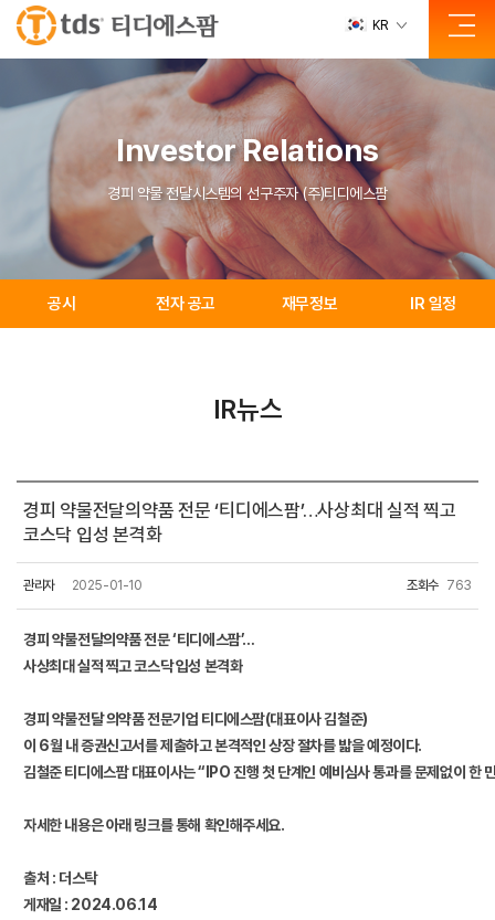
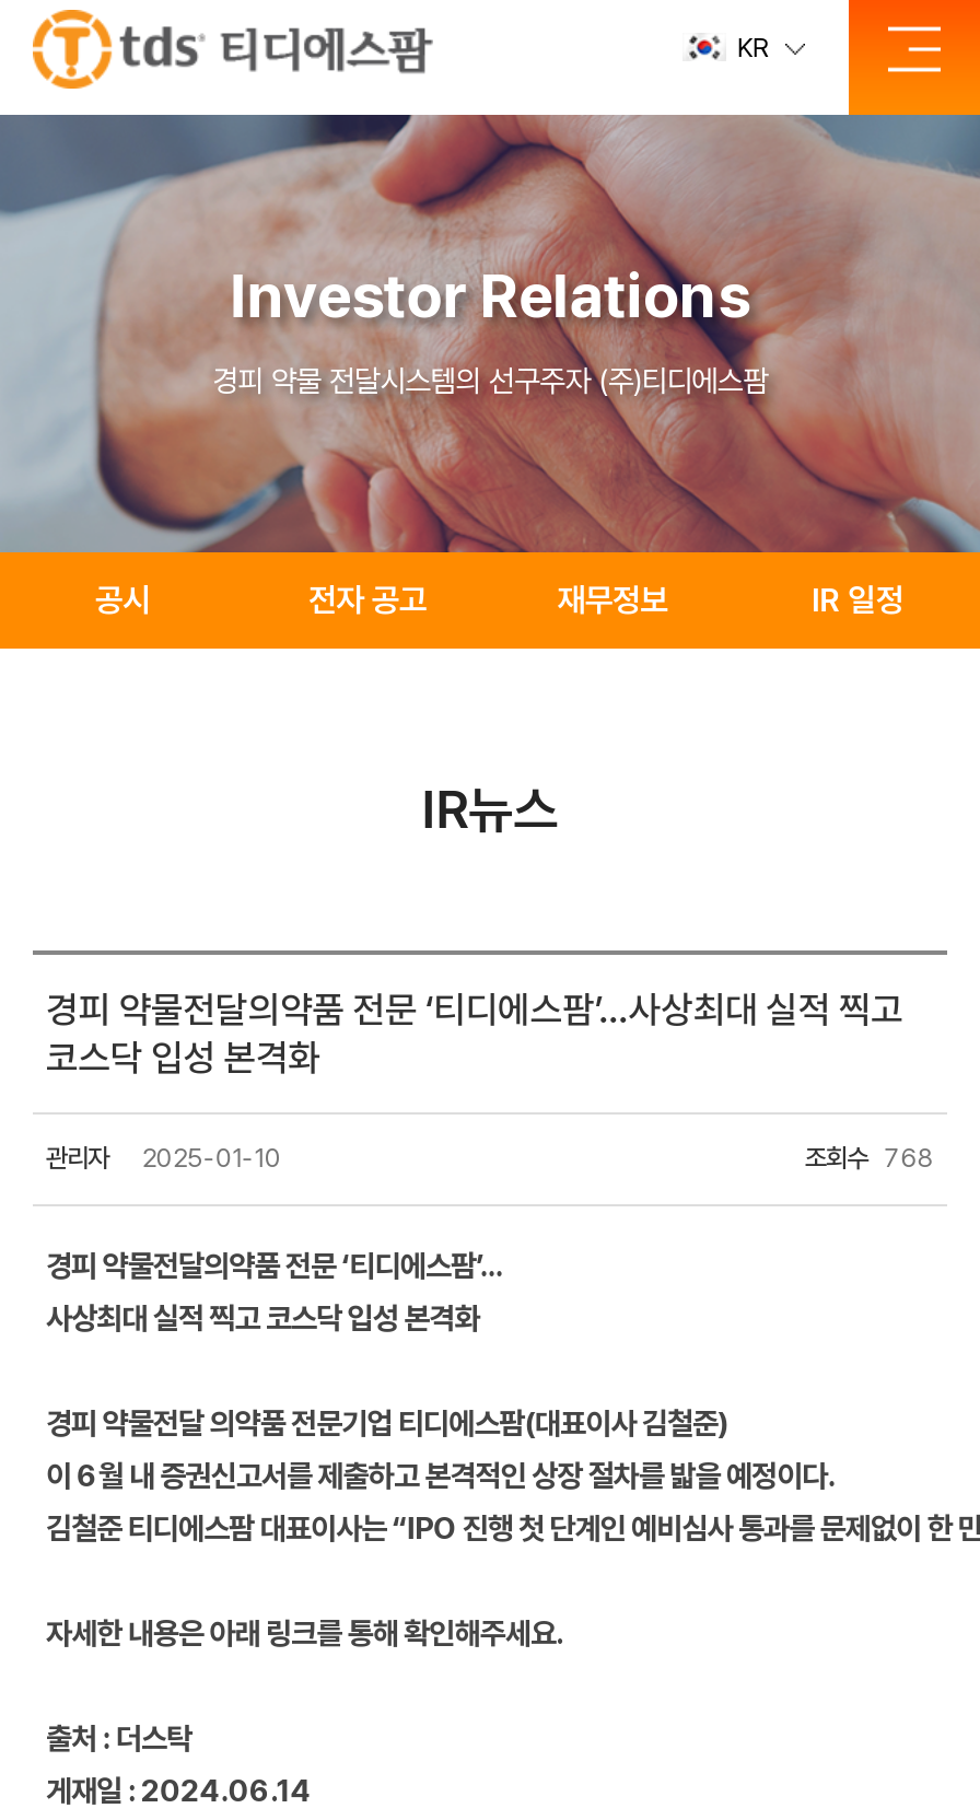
[406,578,472,593] 조회수 763 -> [805,1143,934,1174] 조회수 768

